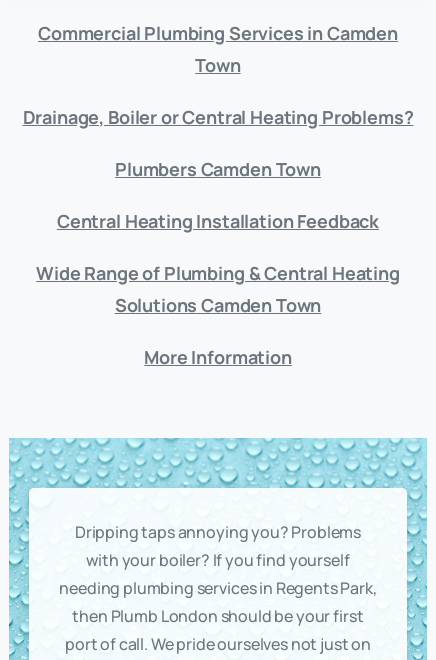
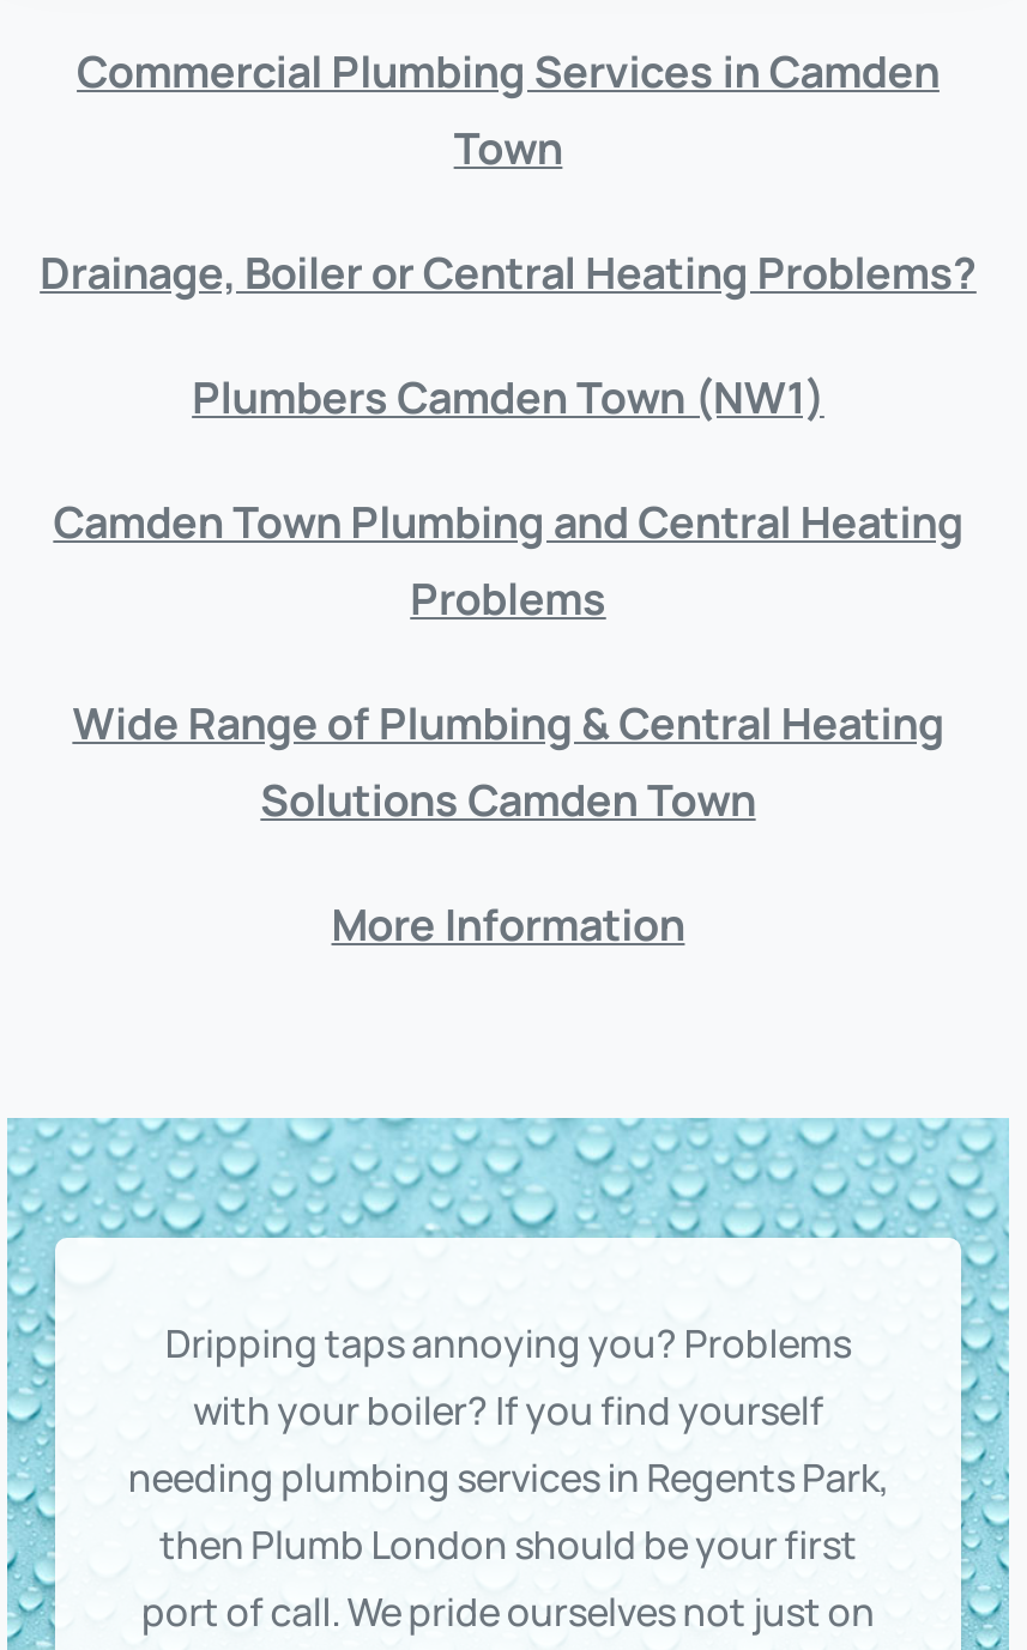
[115,157,321,181] Plumbers Camden Town -> [192,368,824,425] Plumbers Camden Town (NW1)
[57,209,379,233] Central Heating Installation Feedback -> [53,492,963,627] Camden Town Plumbing and Central Heating | Problems

